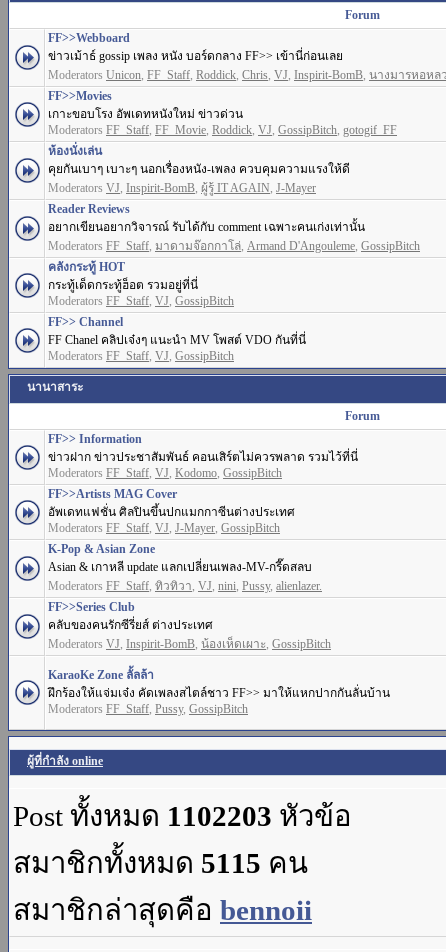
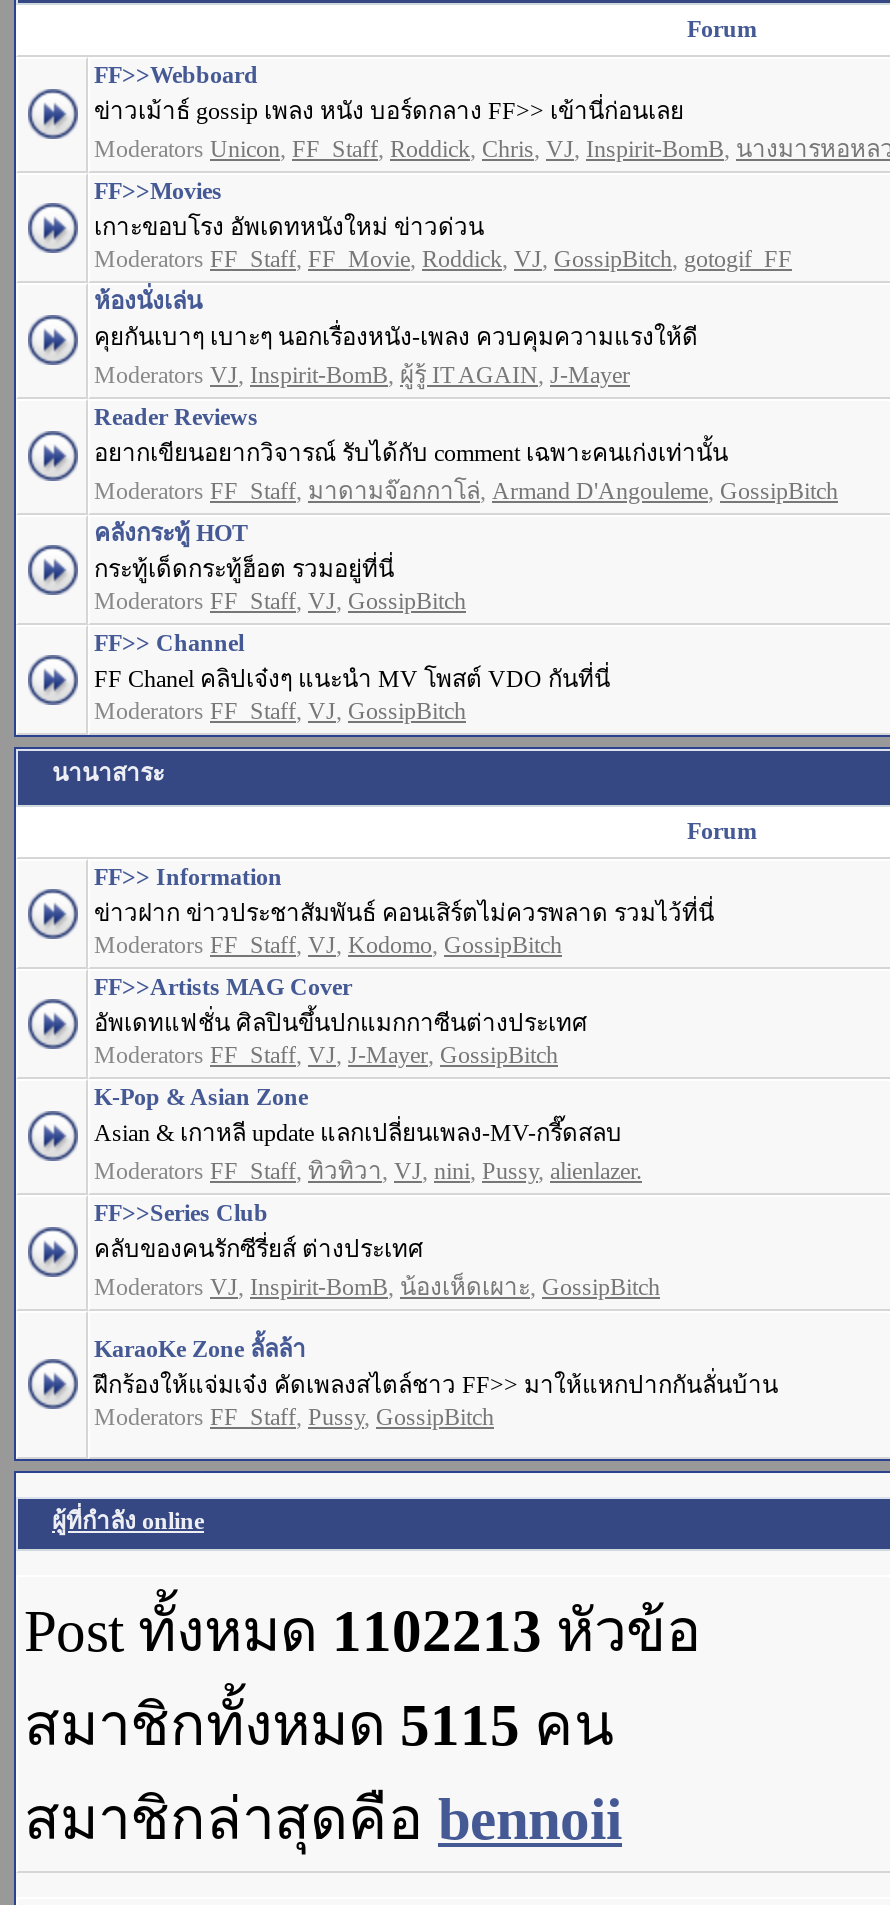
[13,800,352,832] Post ทั้งหมด1102203หัวข้อ -> [24,1599,702,1663] Post ทั้งหมด1102213หัวข้อ

